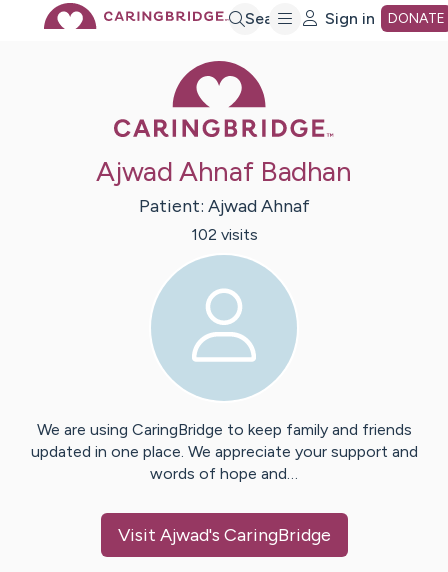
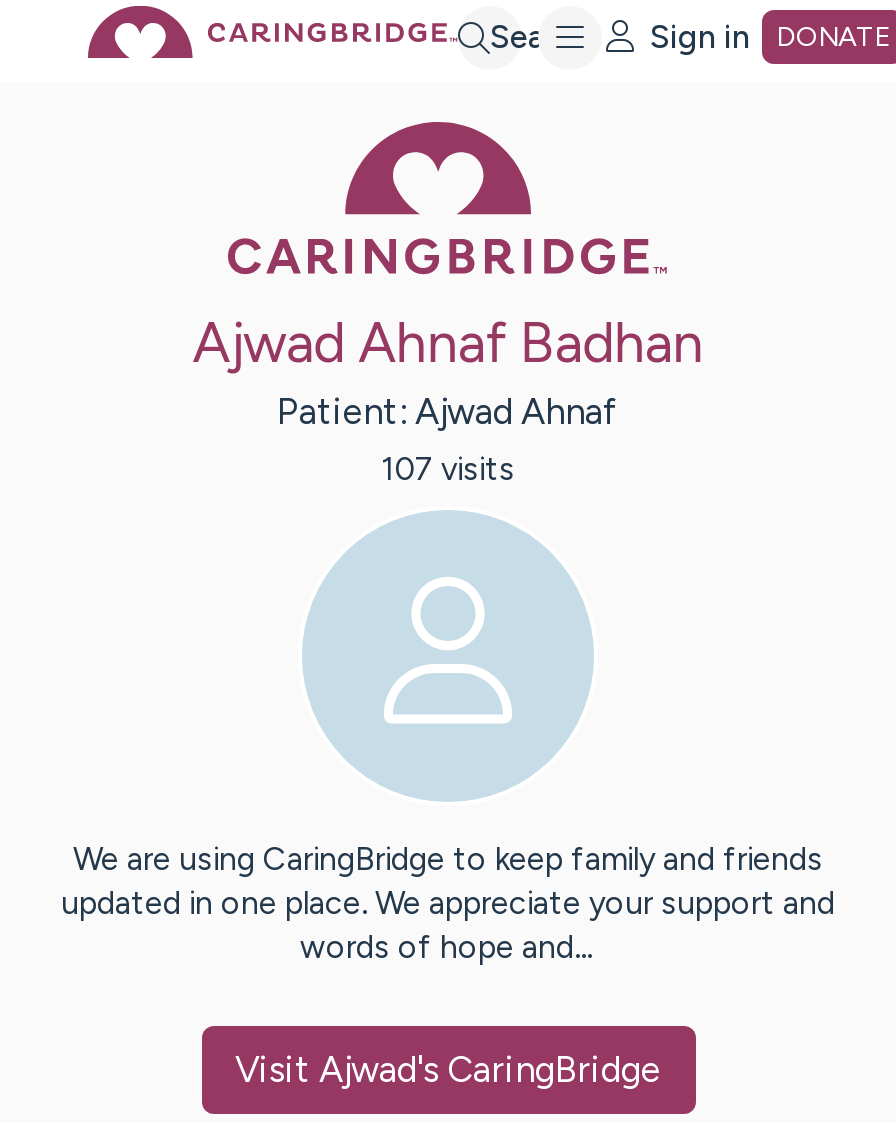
[190,225,257,244] 102 visits -> [381,451,515,489] 107 visits

